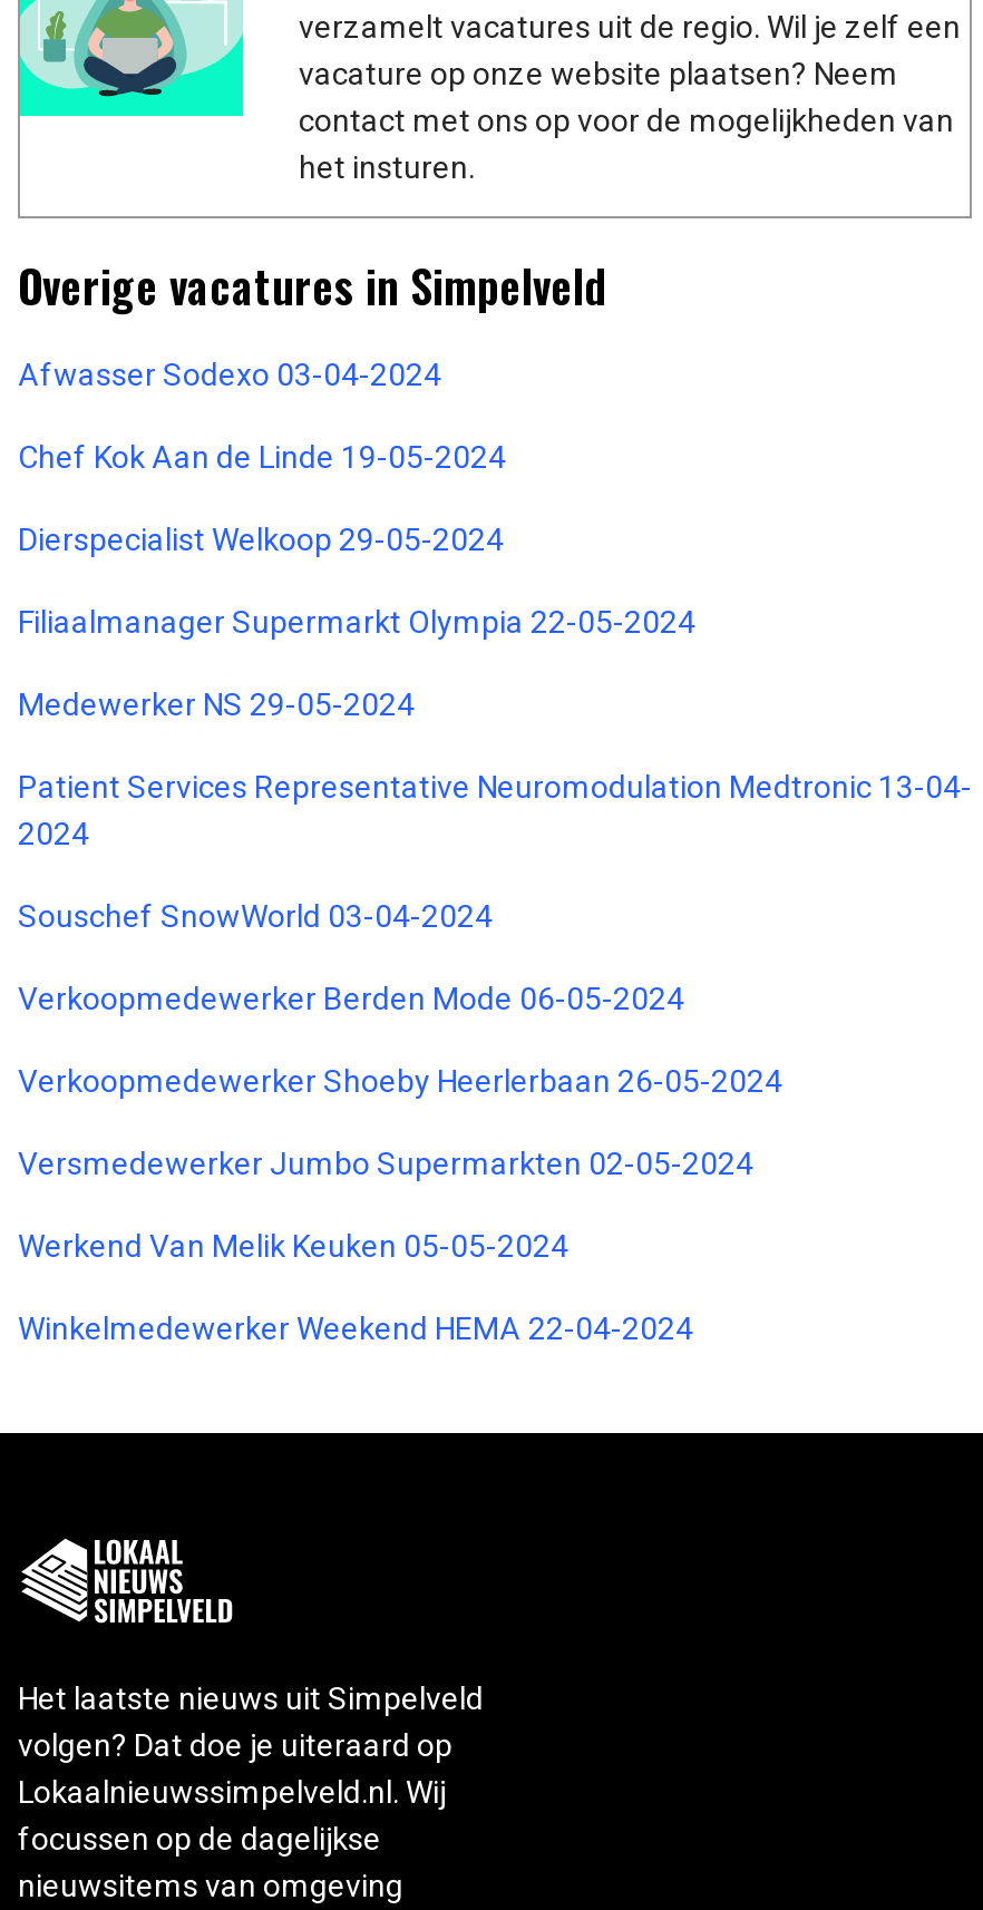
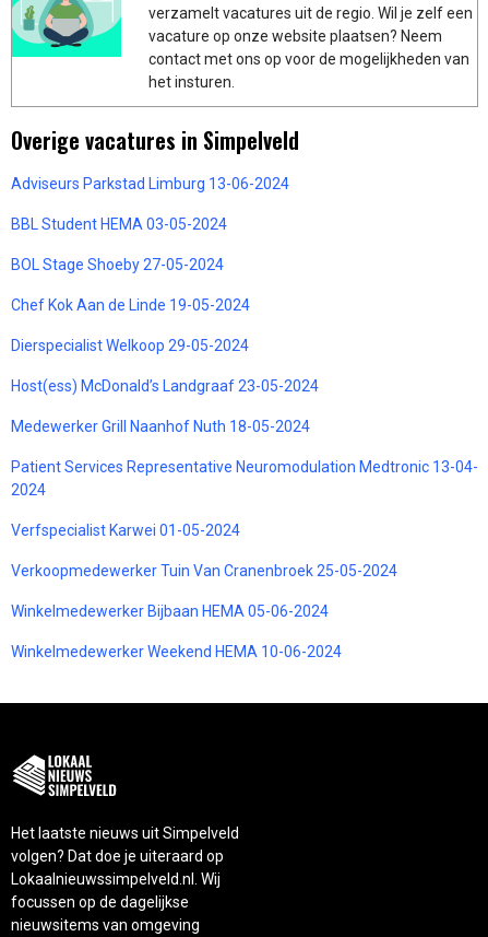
[18,356,441,392] Afwasser Sodexo 03-04-2024 -> [11,175,289,273] Adviseurs Parkstad Limburg 13-06-2024 | BBL Student HEMA 03-05-2024 | BOL Stage Shoeby 27-05-2024
moved [18,439,506,557] -> [11,296,250,354]: Chef Kok Aan de Linde 19-05-2024 | Dierspecialist Welkoop 29-05-2024
[18,604,695,639] Filiaalmanager Supermarkt Olympia 22-05-2024 -> [11,377,319,394] Host(ess) McDonald’s Landgraaf 23-05-2024
[18,686,415,722] Medewerker NS 29-05-2024 -> [11,417,310,435] Medewerker Grill Naanhof Nuth 18-05-2024
moved [18,768,972,851] -> [11,458,478,498]: Patient Services Representative Neuromodulation Medtronic 13-04- | 2024
[18,898,782,1346] Souschef SnowWorld 03-04-2024 | Verkoopmedewerker Berden Mode 06-05-2024 | Verkoopmedewerker Shoeby Heerlerbaan 26-05-2024 | Versmedewerker Jumbo Supermarkten 02-05-2024 | Werkend Van Melik Keuken 05-05-2024 | Winkelmedewerker Weekend HEMA 22-04-2024 -> [11,521,397,660] Verfspecialist Karwei 01-05-2024 | Verkoopmedewerker Tuin Van Cranenbroek 25-05-2024 | Winkelmedewerker Bijbaan HEMA 05-06-2024 | Winkelmedewerker Weekend HEMA 10-06-2024

